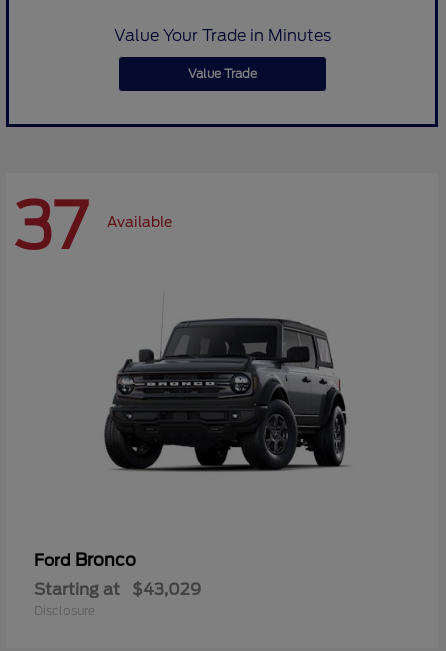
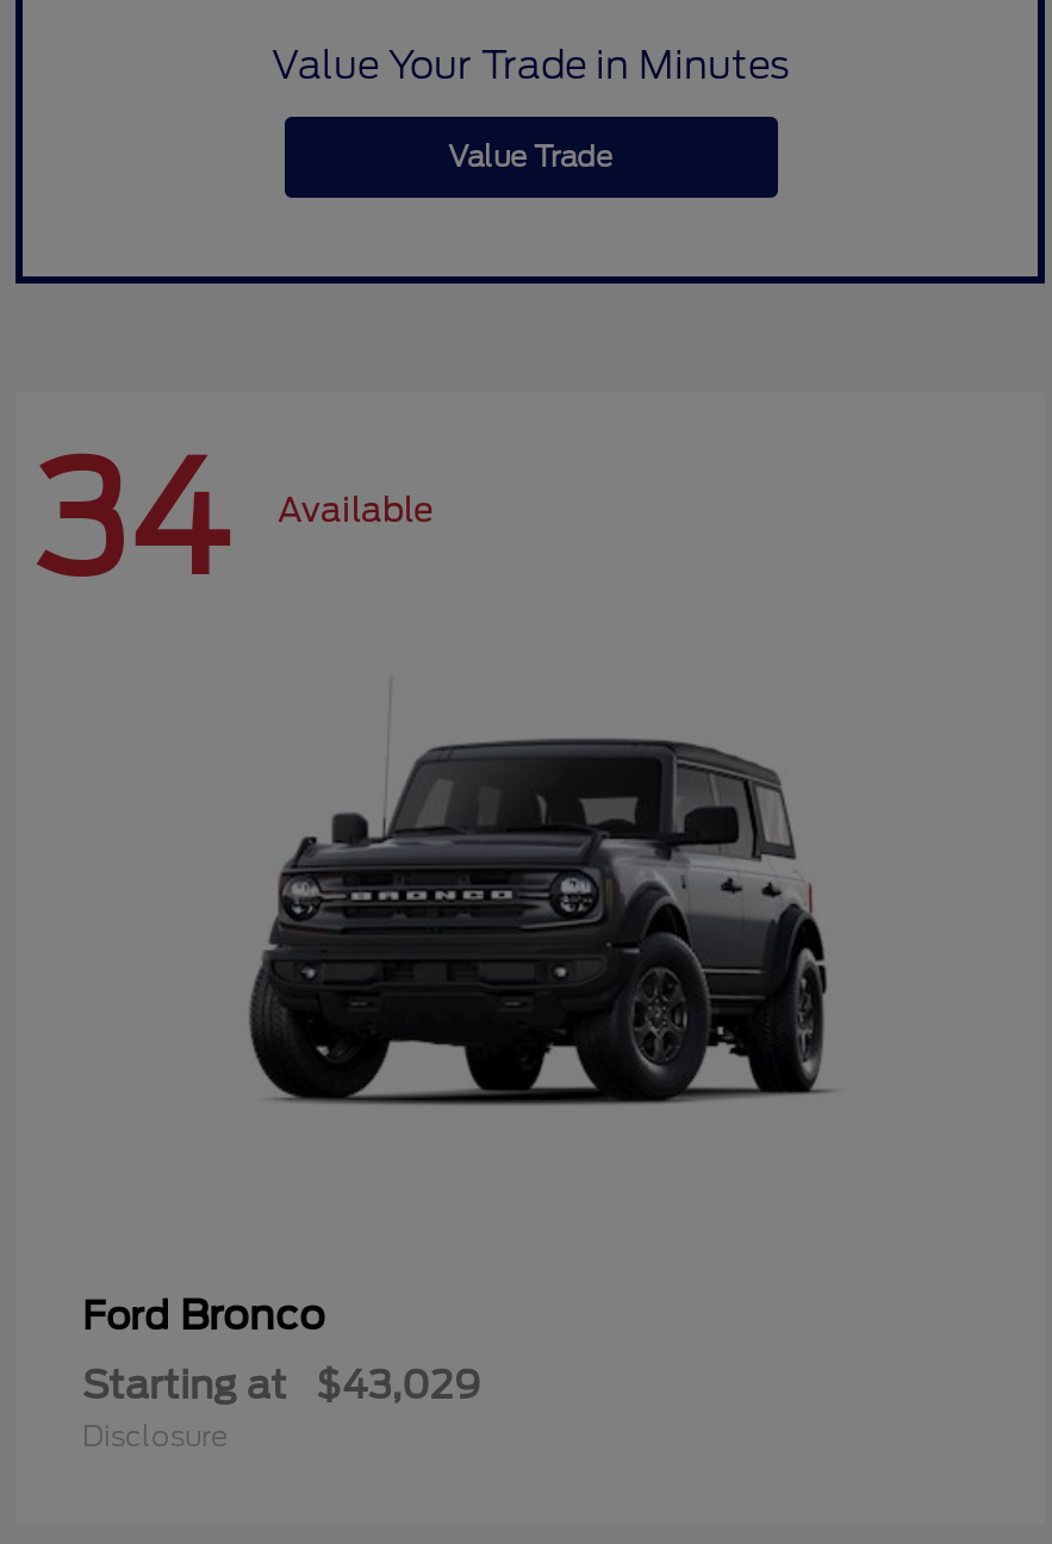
[14,188,172,264] 37 Available -> [35,429,432,610] 34 Available

